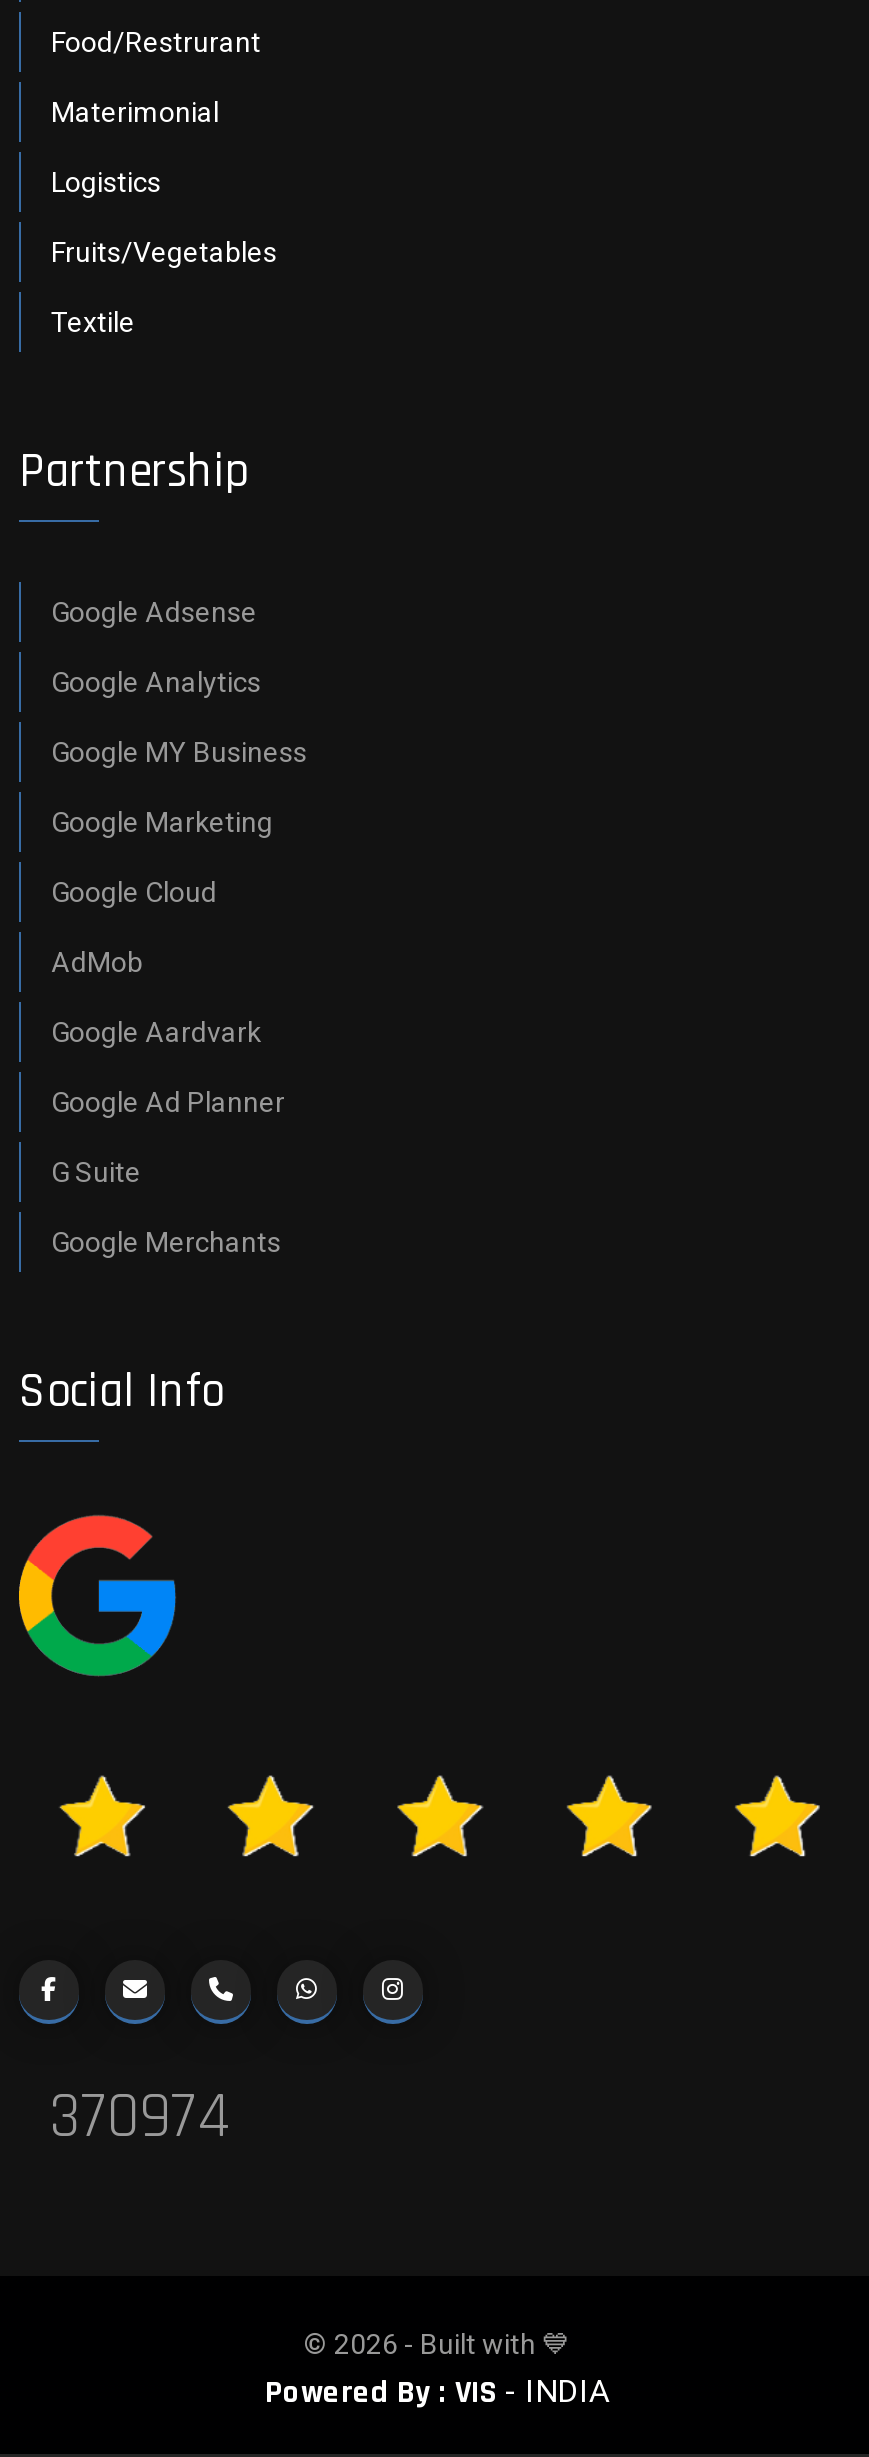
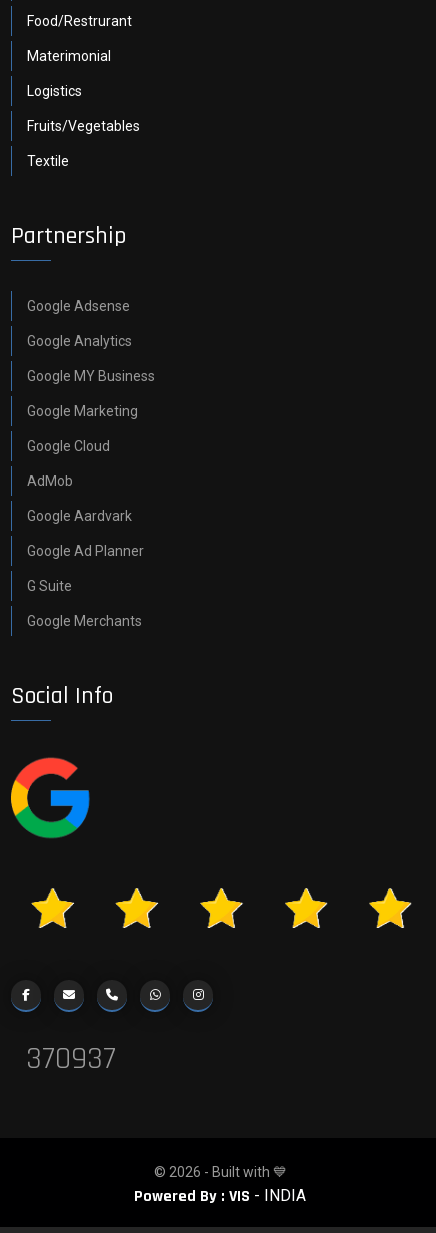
[49,2076,229,2158] 370974 -> [26,1038,116,1079] 370937

